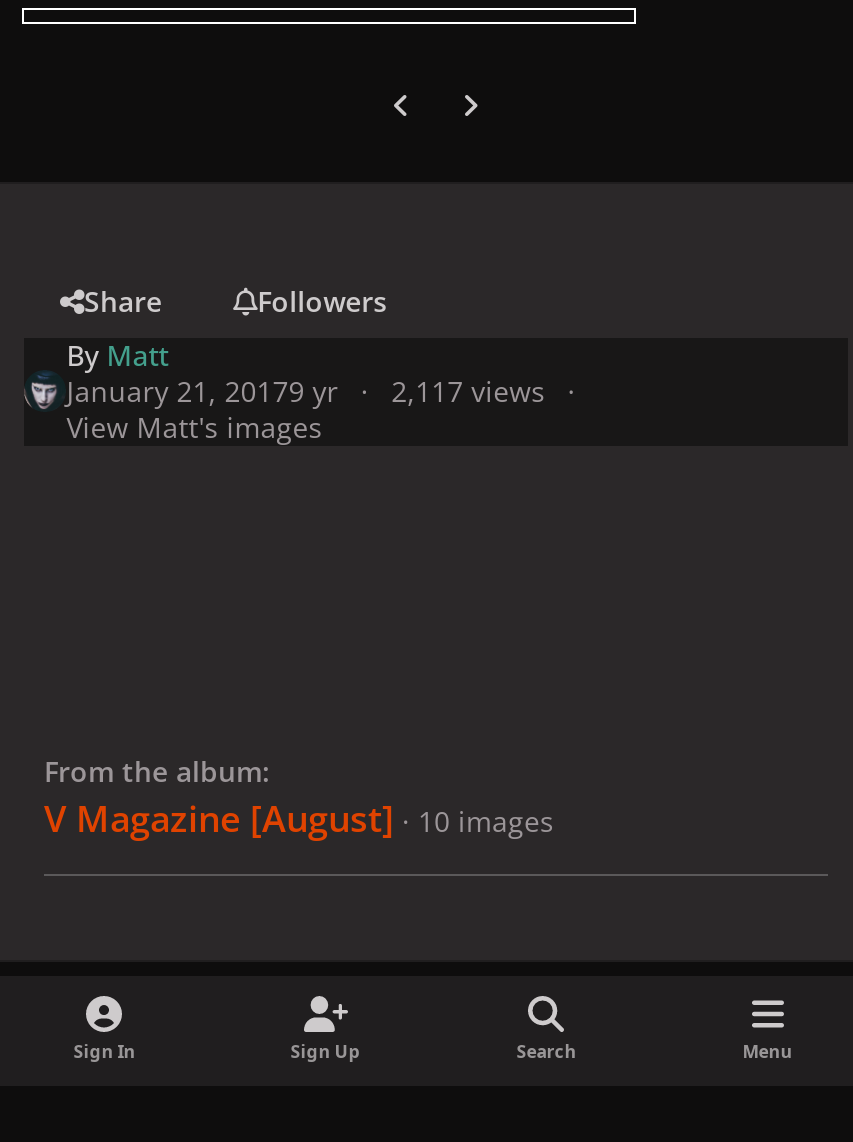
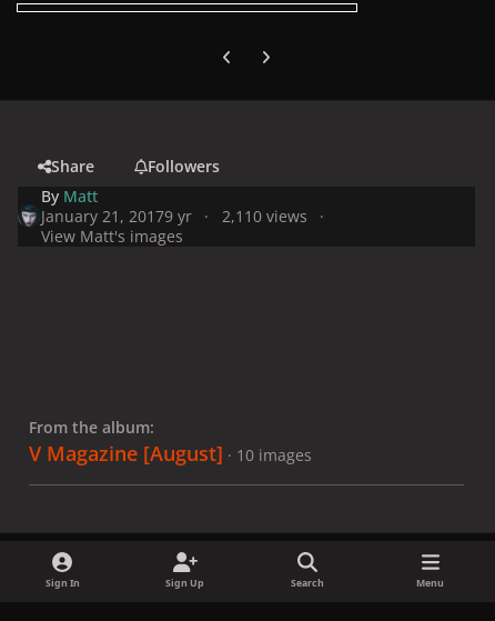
[66,371,545,409] January 21, 20179 yr 2,117 views -> [41,205,307,226] January 21, 20179 yr 2,110 views

